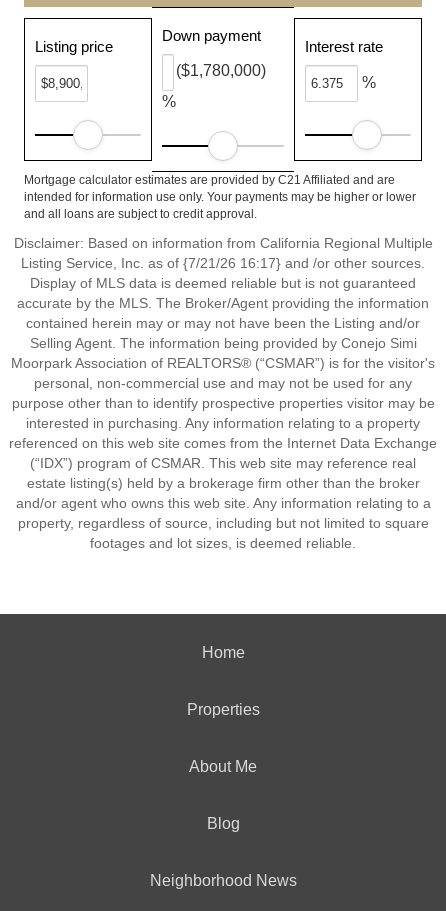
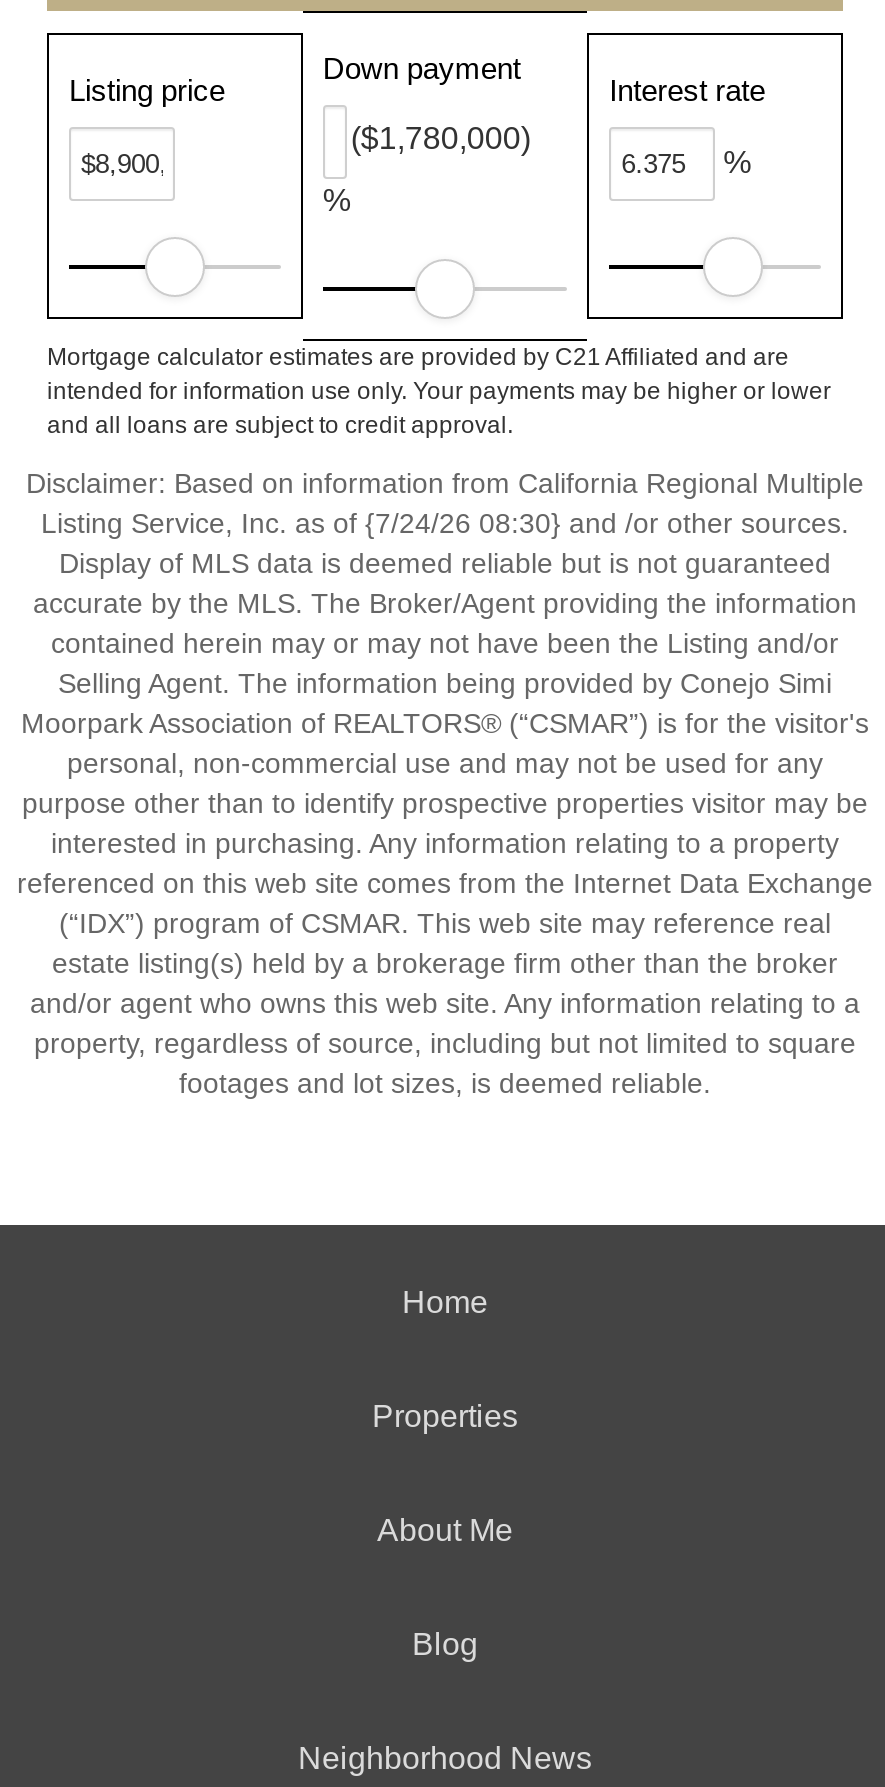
[21,255,425,271] Listing Service, Inc. as of {7/21/26 16:17} and /or other sources. -> [41,507,849,539] Listing Service, Inc. as of {7/24/26 08:30} and /or other sources.

